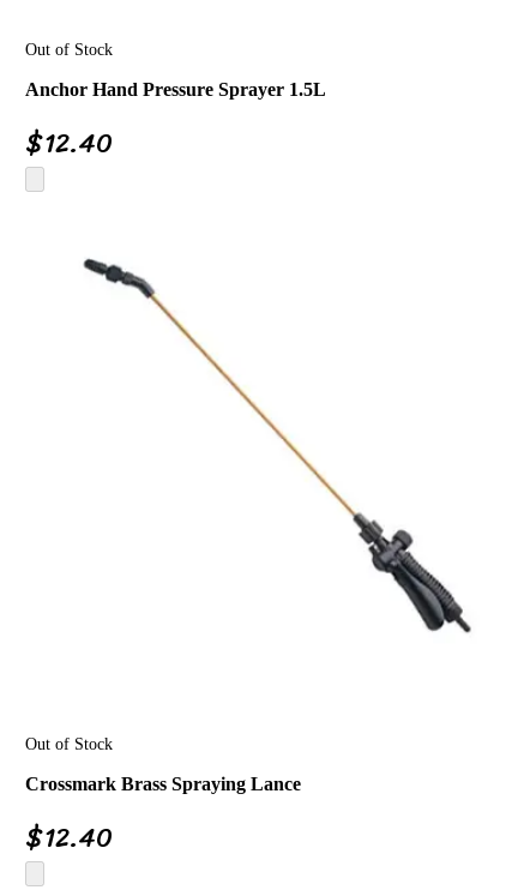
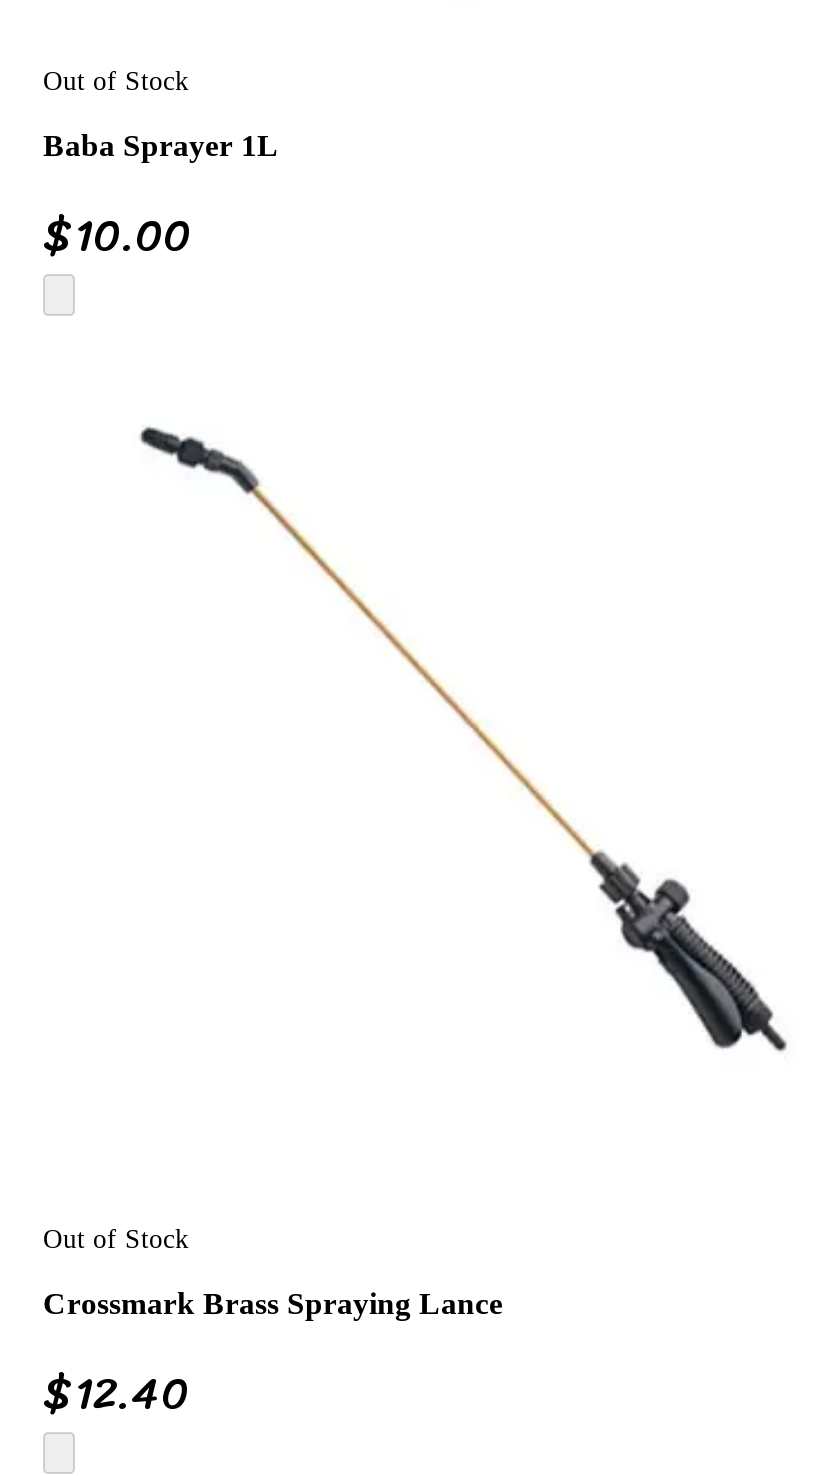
[25,79,326,166] Anchor Hand Pressure Sprayer 1.5L | $12.40 -> [43,128,279,273] Baba Sprayer 1L | $10.00

